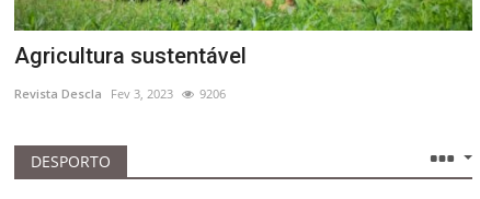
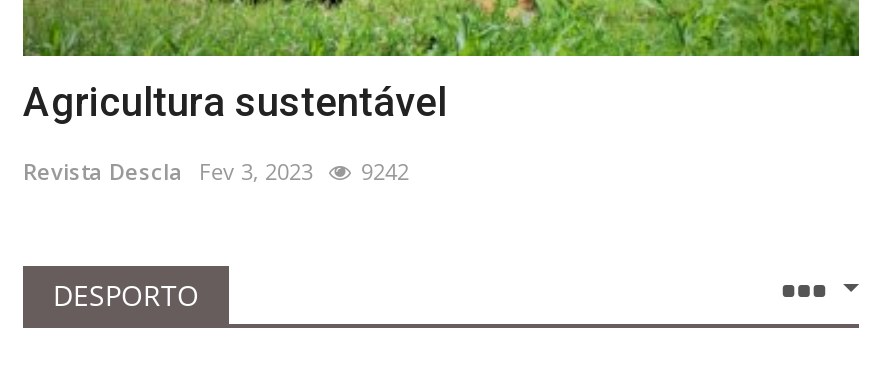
[14,85,226,101] Revista Descla Fev 3, 2023 9206 -> [23,155,409,185] Revista Descla Fev 3, 2023 9242

